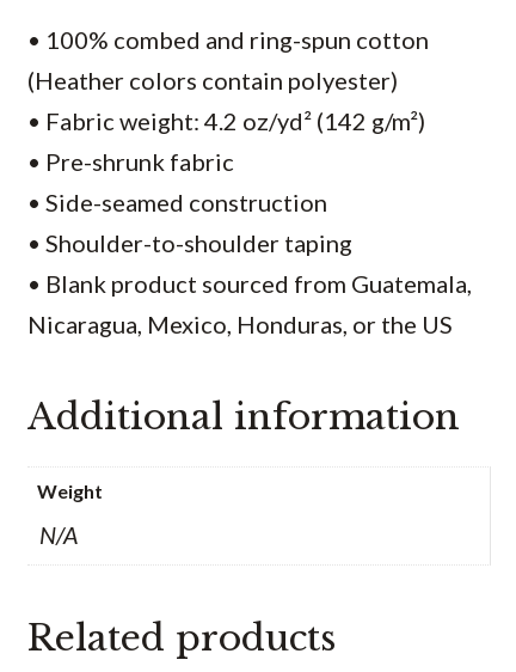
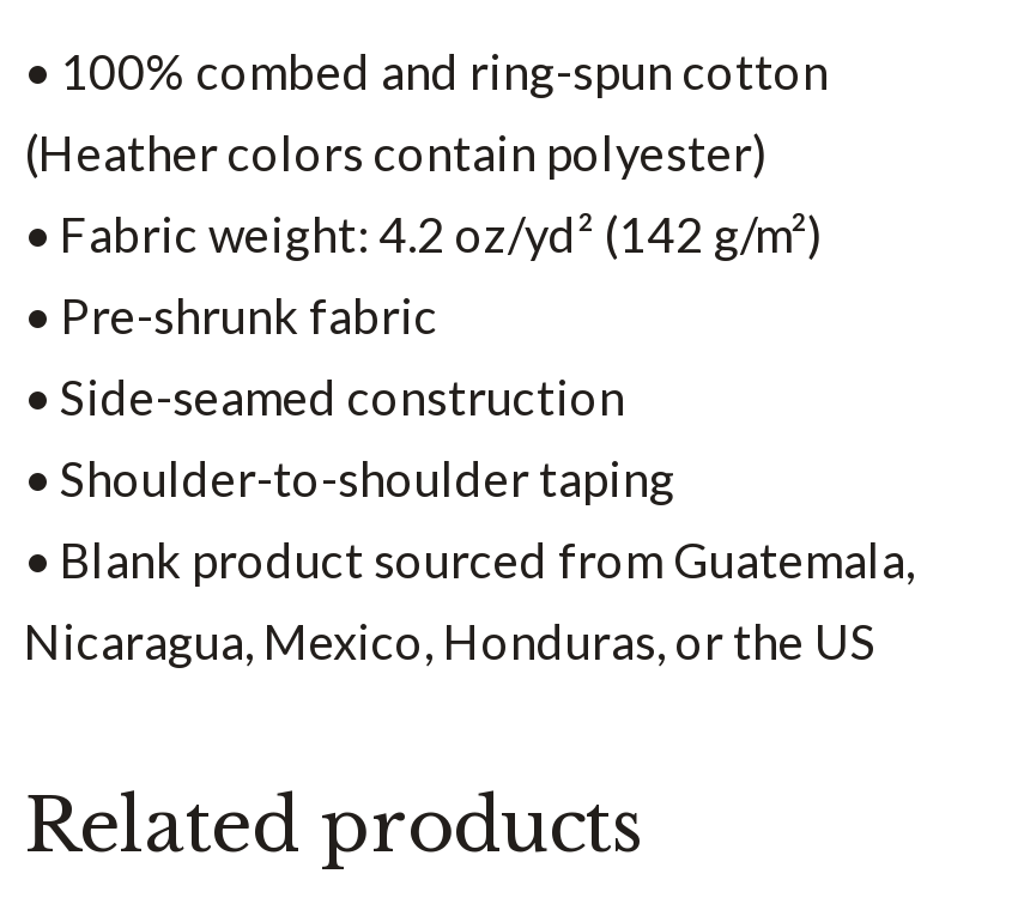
[27,395,460,549] Additional information | Weight | N/A -> none

